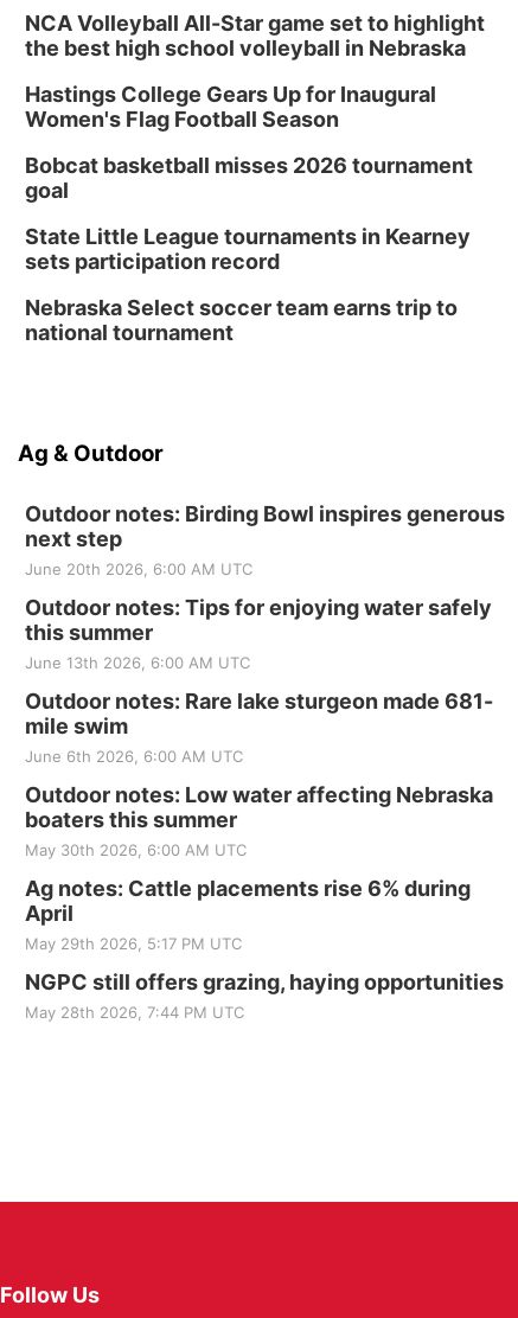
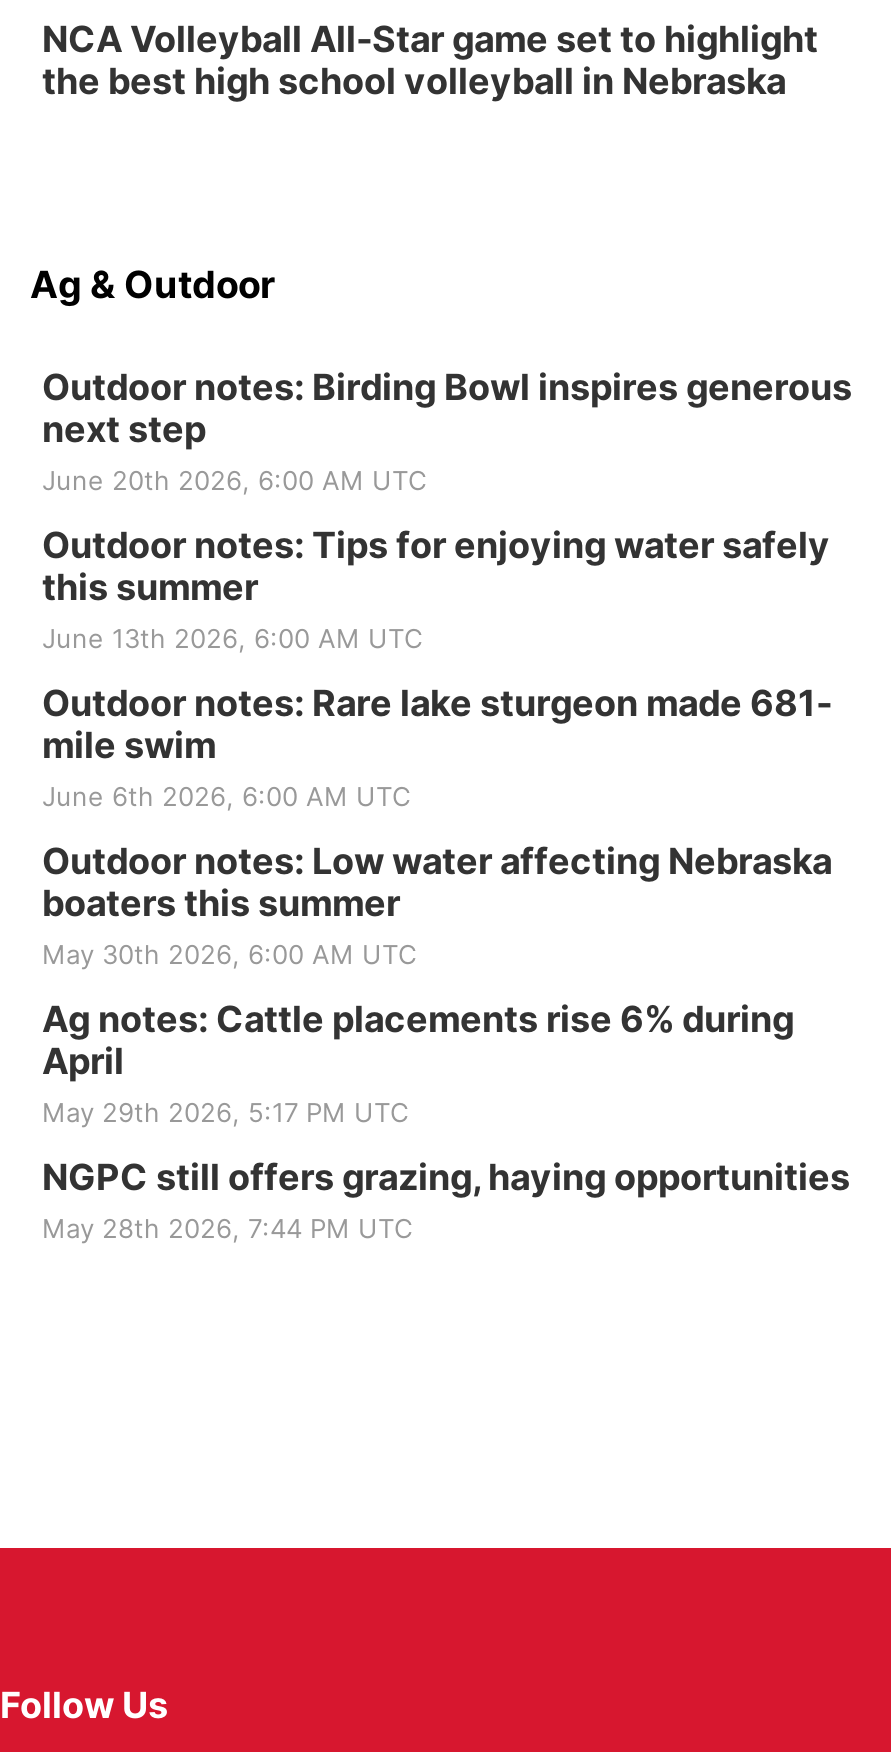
[25,82,473,345] Hastings College Gears Up for Inaugural | Women's Flag Football Season | Bobcat basketball misses 2026 tournament | goal | State Little League tournaments in Kearney | sets participation record | Nebraska Select soccer team earns trip to | national tournament -> none

